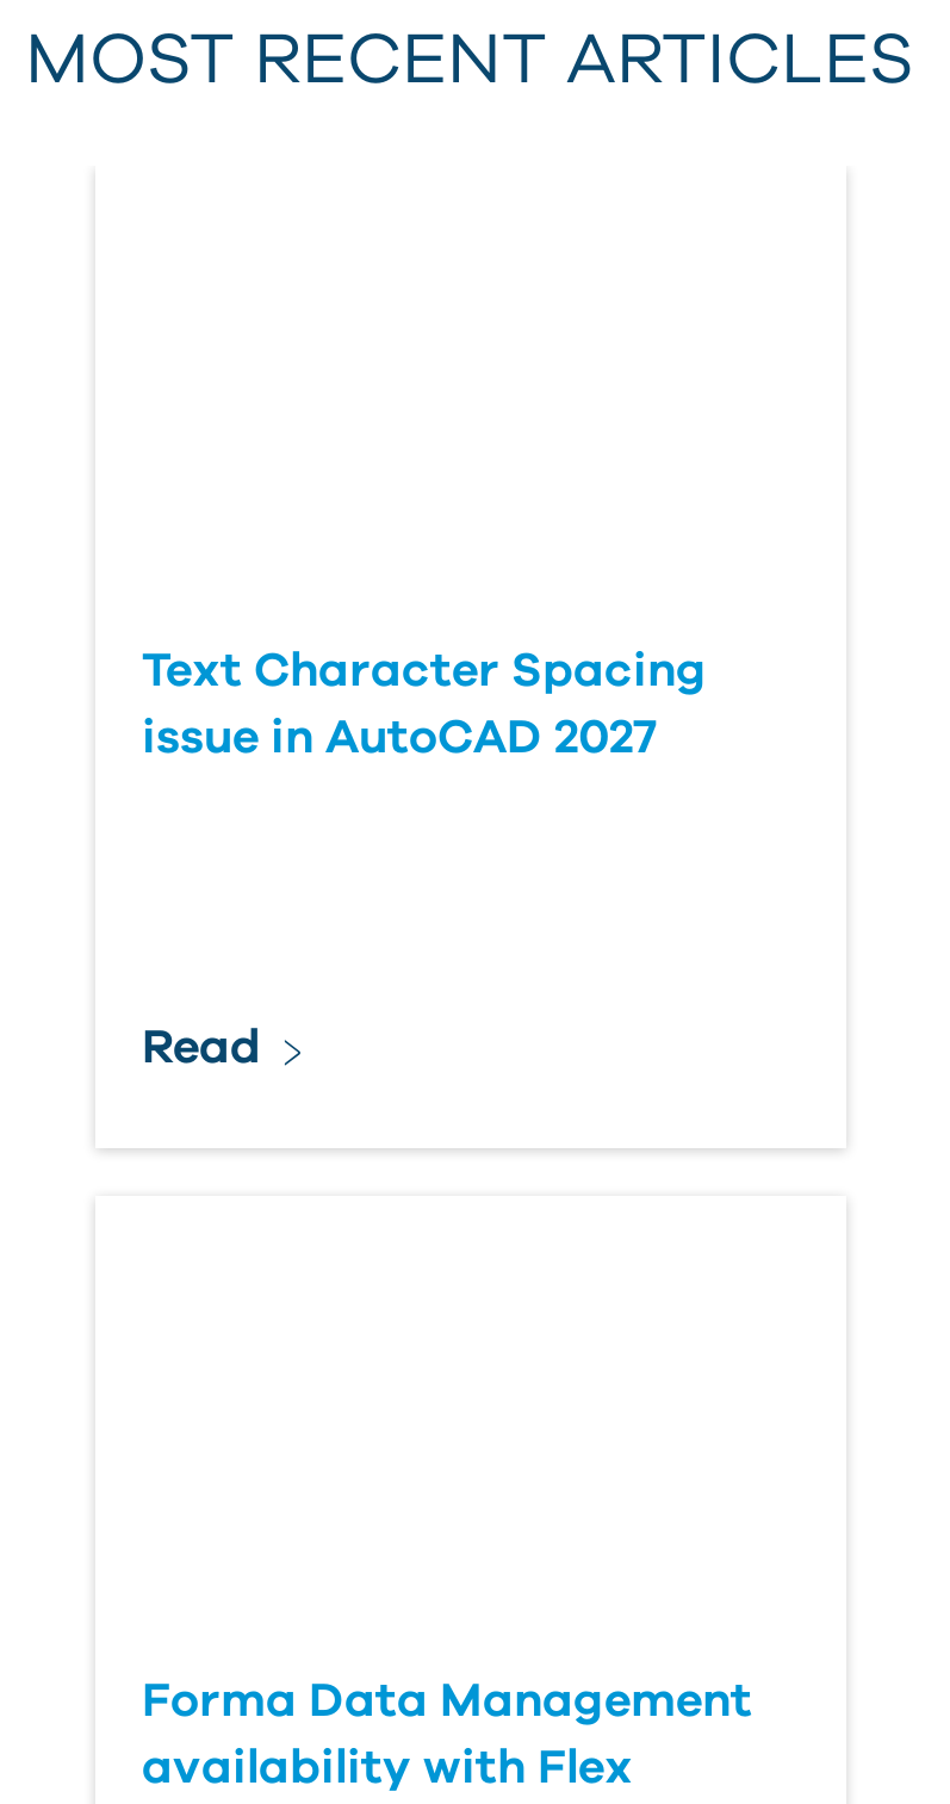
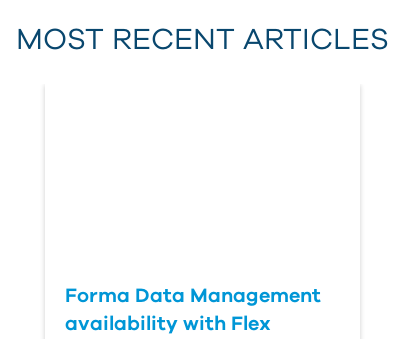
[142,647,707,761] Text Character Spacing | issue in AutoCAD 2027 -> none
[142,1024,261,1071] Read -> none

